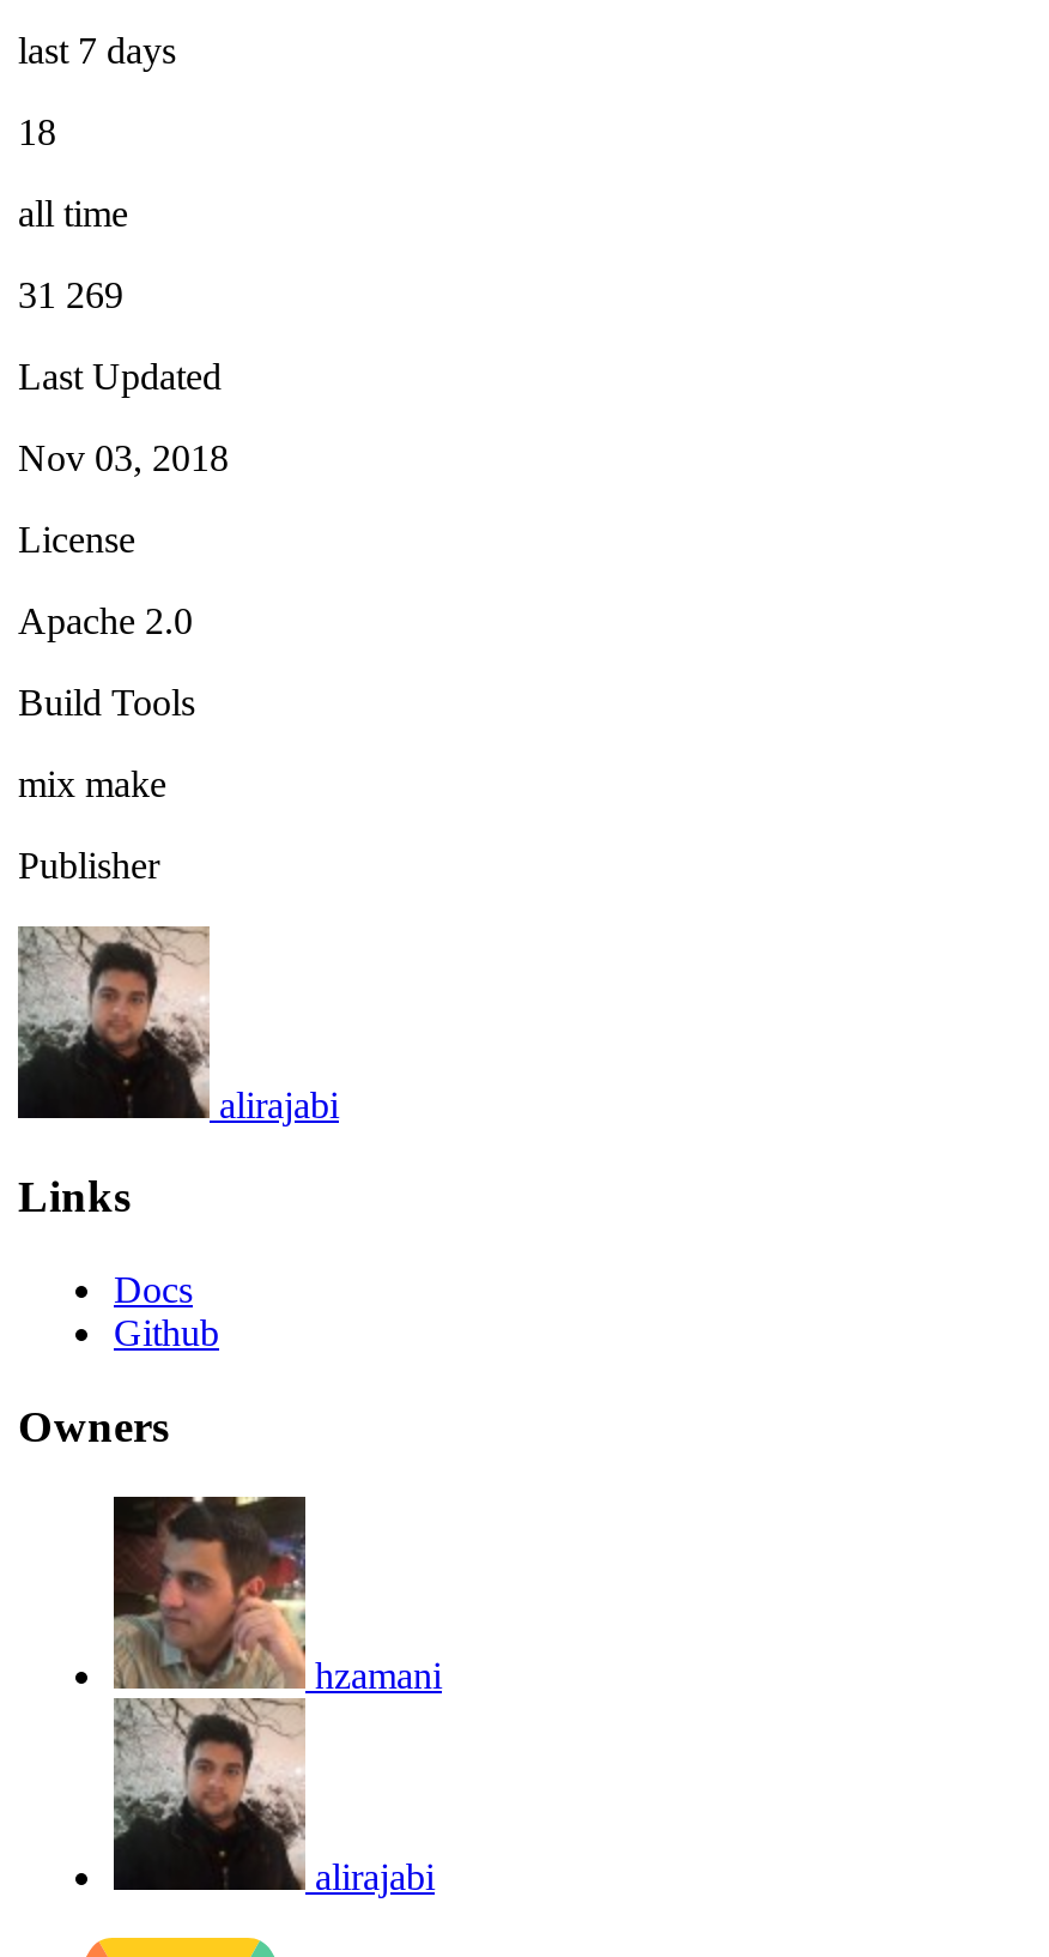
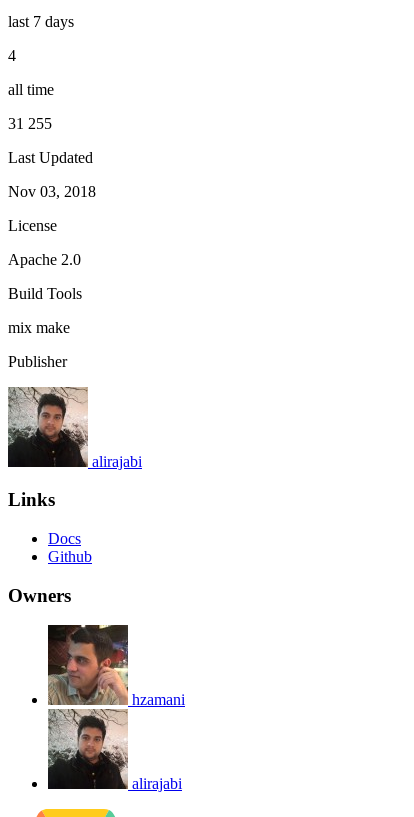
[18,110,56,151] 18 -> [8,46,16,63] 4
[18,273,123,314] 31 269 -> [8,114,52,131] 31 255

